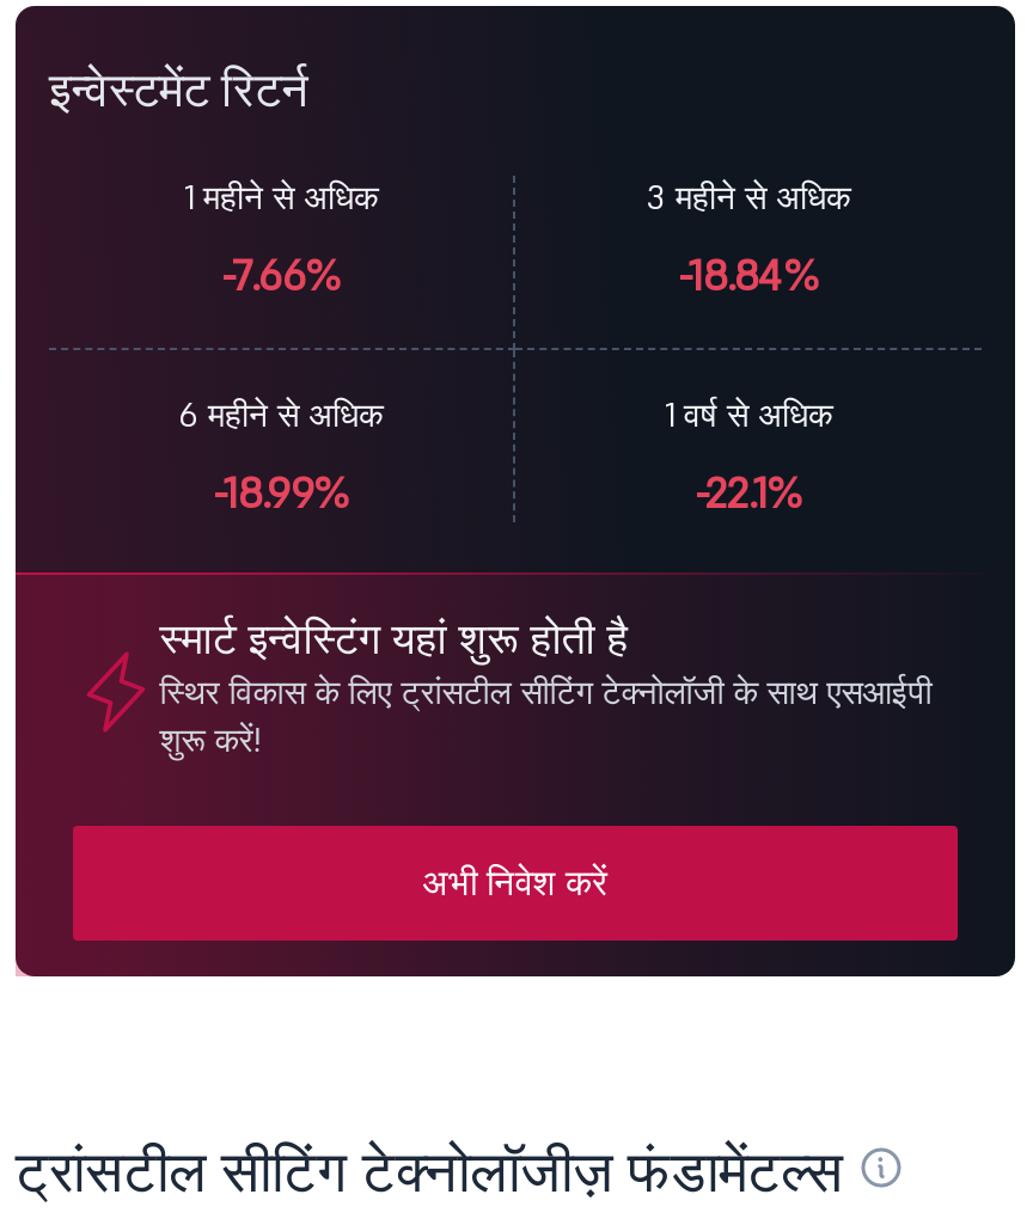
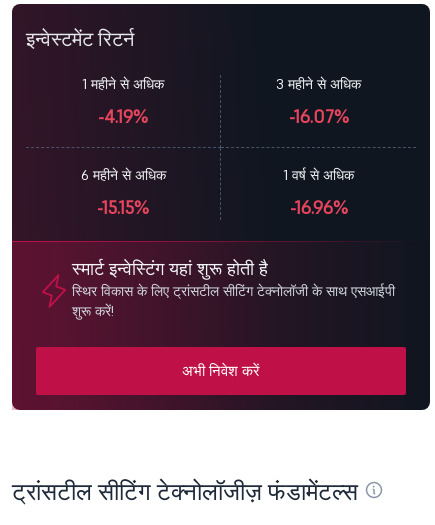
[220,247,342,302] -7.66% -> [98,105,148,128] -4.19%
[677,247,820,302] -18.84% -> [288,105,348,128] -16.07%
[212,465,350,520] -18.99% -> [97,196,149,219] -15.15%
[693,465,803,520] -22.1% -> [289,196,347,219] -16.96%

